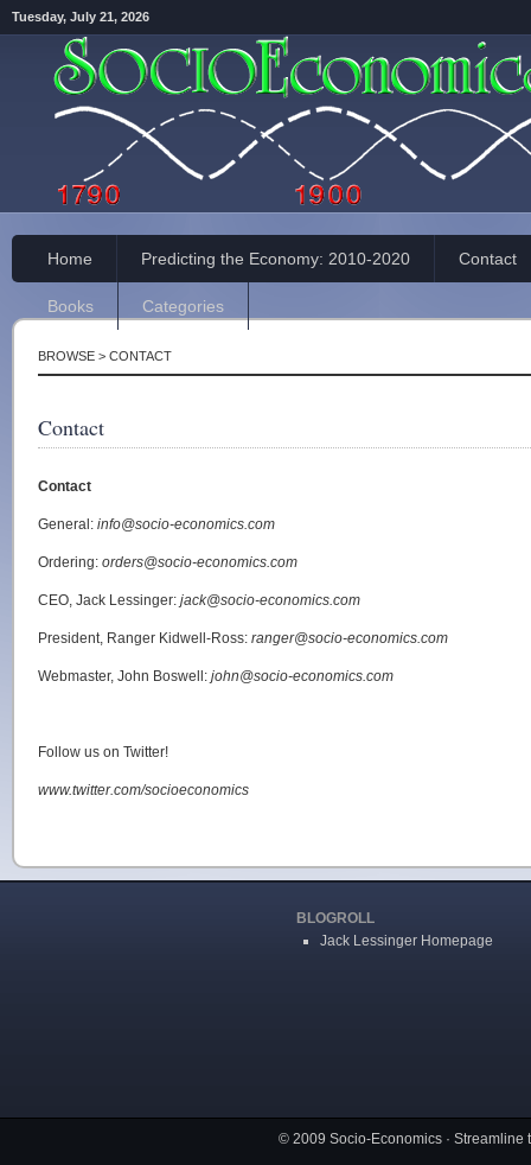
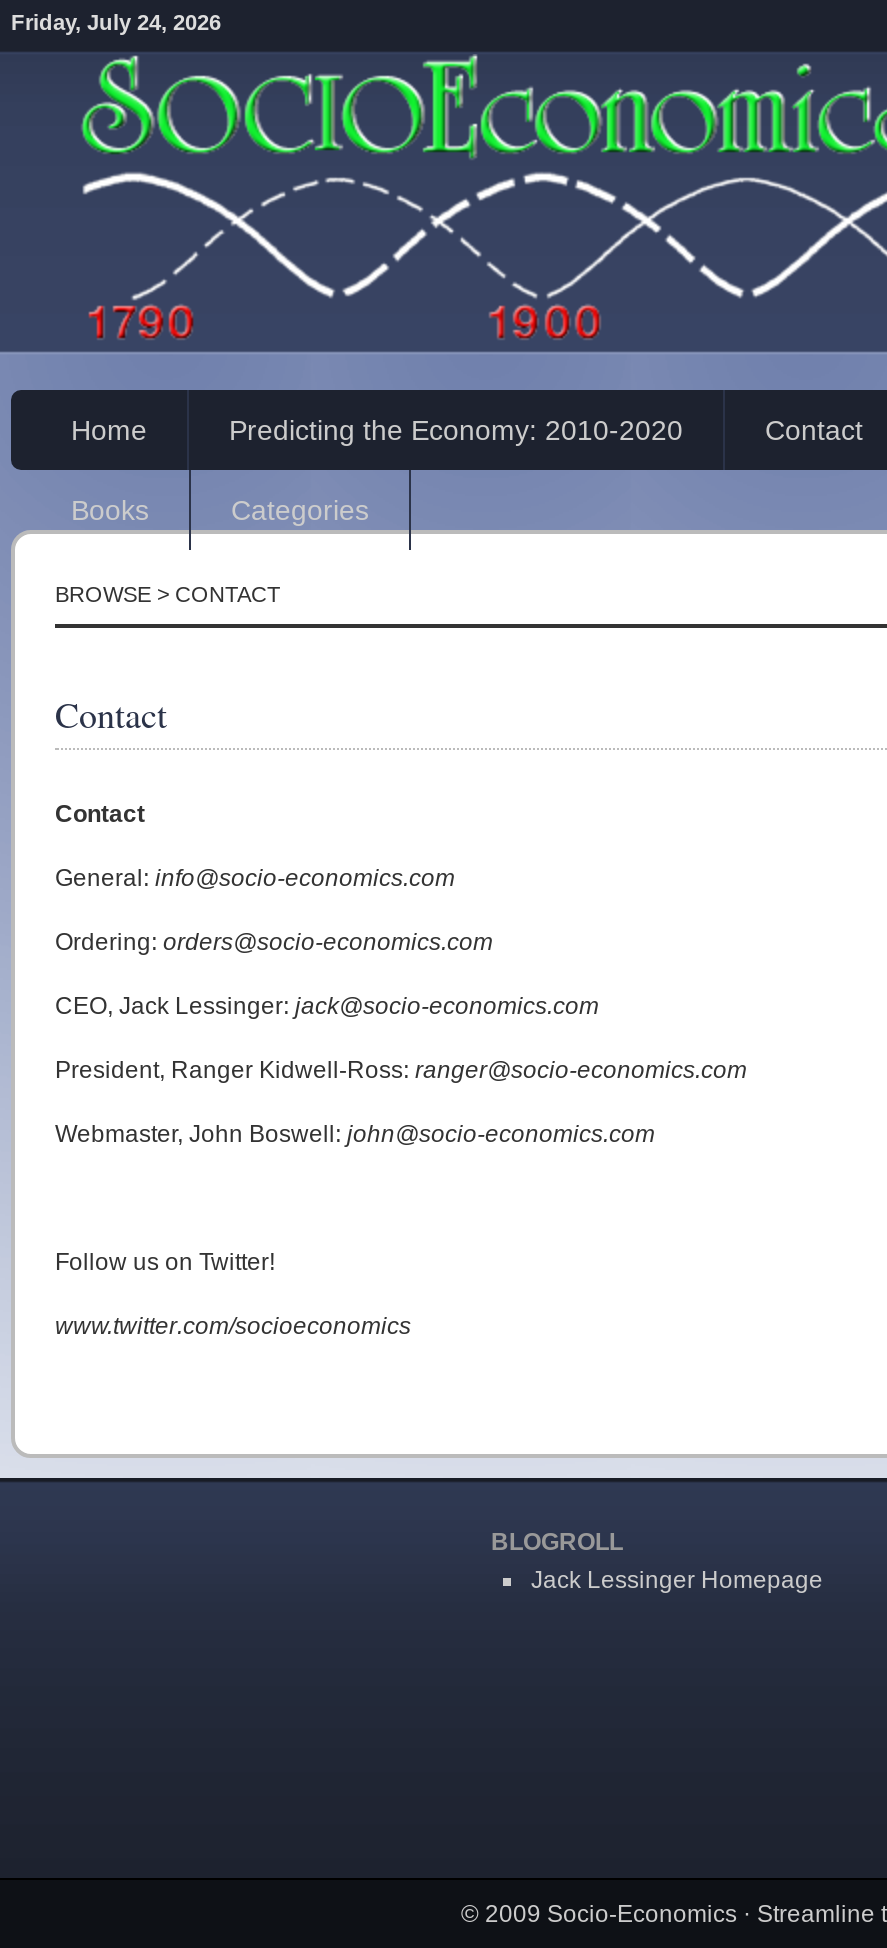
[12,9,149,24] Tuesday, July 21, 2026 -> [11,10,221,34] Friday, July 24, 2026

